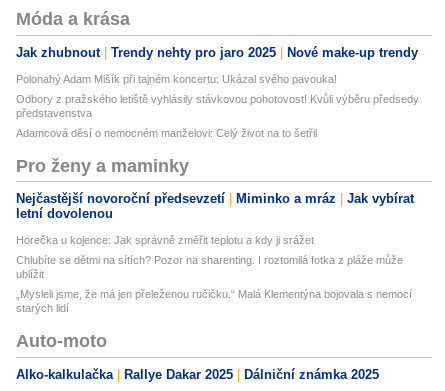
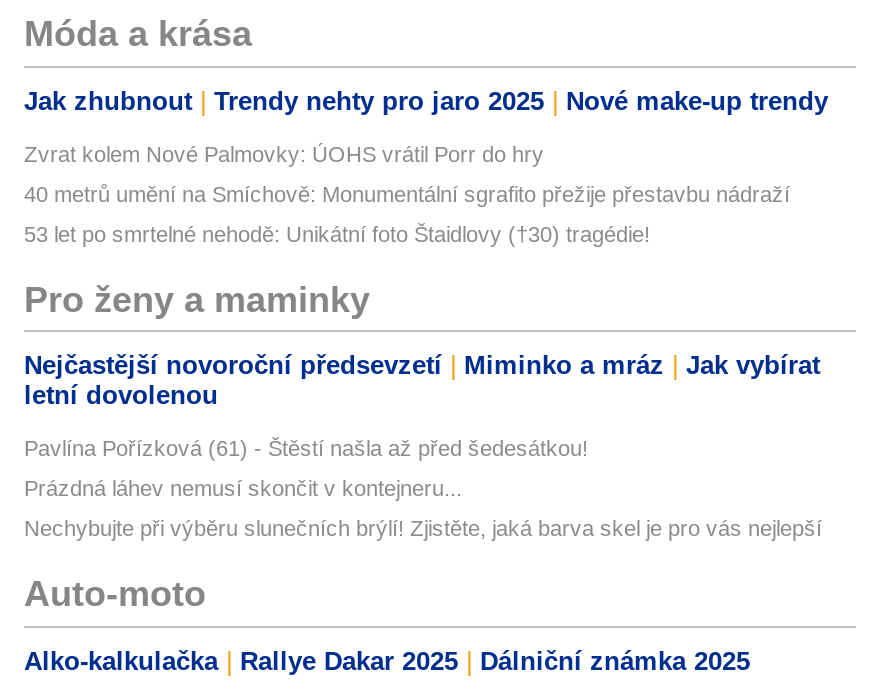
[16,72,337,84] Polonahý Adam Mišík při tajném koncertu: Ukázal svého pavouka! -> [24,141,544,165] Zvrat kolem Nové Palmovky: ÚOHS vrátil Porr do hry
[16,92,419,118] Odbory z pražského letiště vyhlásily stávkovou pohotovost! Kvůli výběru předsedy | představenstva -> [24,181,790,205] 40 metrů umění na Smíchově: Monumentální sgrafito přežije přestavbu nádraží
[16,126,317,138] Adamcová děsí o nemocném manželovi: Celý život na to šetřil -> [24,221,650,245] 53 let po smrtelné nehodě: Unikátní foto Štaidlovy (†30) tragédie!
[16,234,314,246] Horečka u kojence: Jak správně změřit teplotu a kdy ji srážet -> [24,436,588,460] Pavlína Pořízková (61) - Štěstí našla až před šedesátkou!
[16,254,403,280] Chlubíte se dětmi na sítích? Pozor na sharenting. I roztomilá fotka z pláže může | ublížit -> [24,476,462,500] Prázdná láhev nemusí skončit v kontejneru...
[16,288,412,314] „Mysleli jsme, že má jen přeleženou ručičku.“ Malá Klementýna bojovala s nemocí | starých lidí -> [24,516,822,540] Nechybujte při výběru slunečních brýlí! Zjistěte, jaká barva skel je pro vás nejlepší

